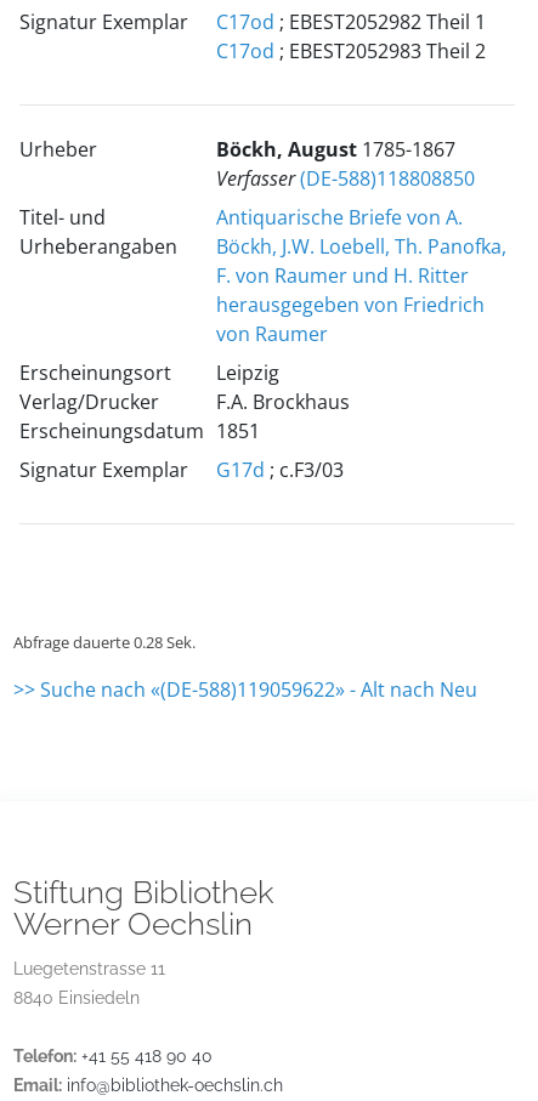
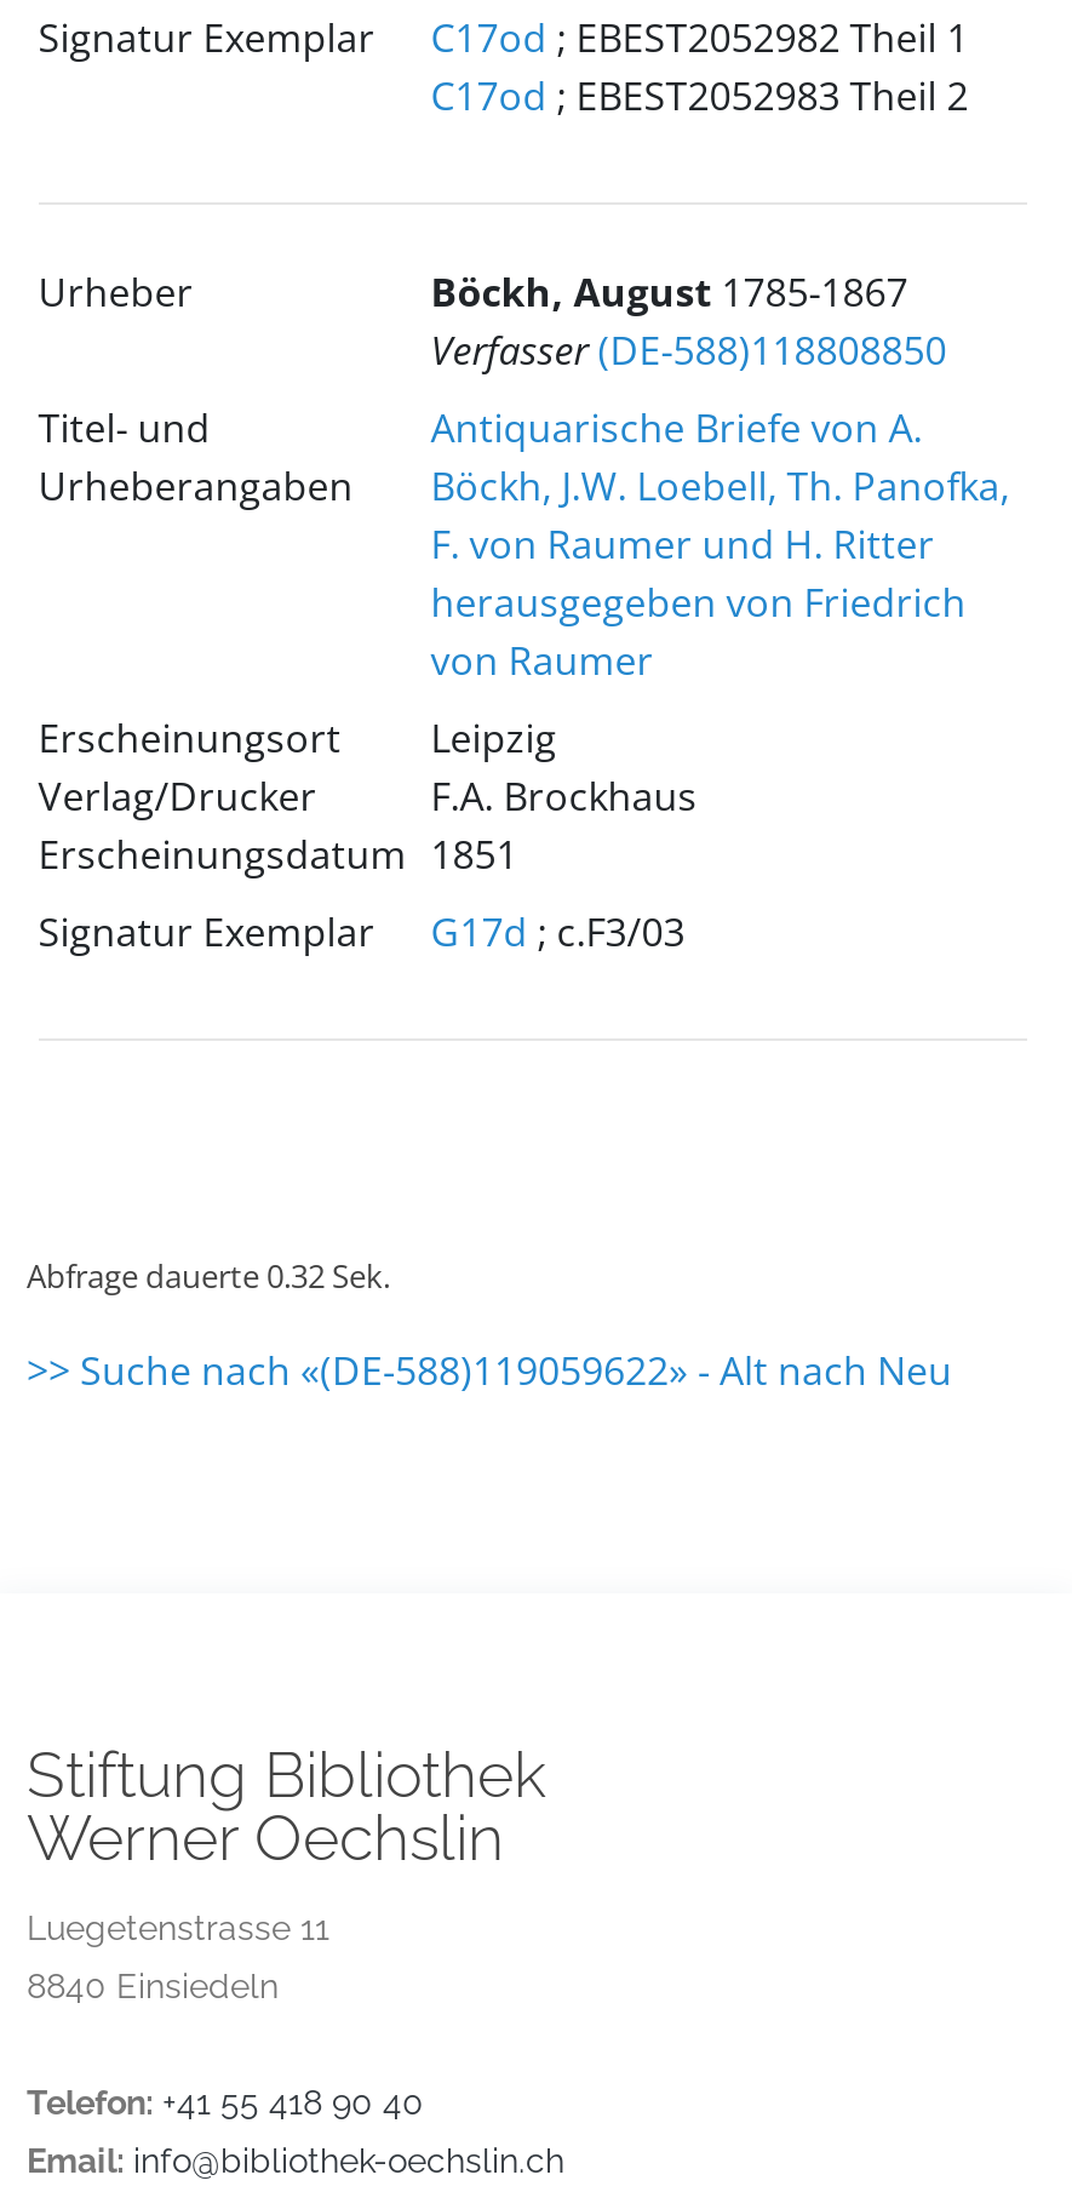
[13,631,196,653] Abfrage dauerte 0.28 Sek. -> [27,1254,390,1298] Abfrage dauerte 0.32 Sek.

